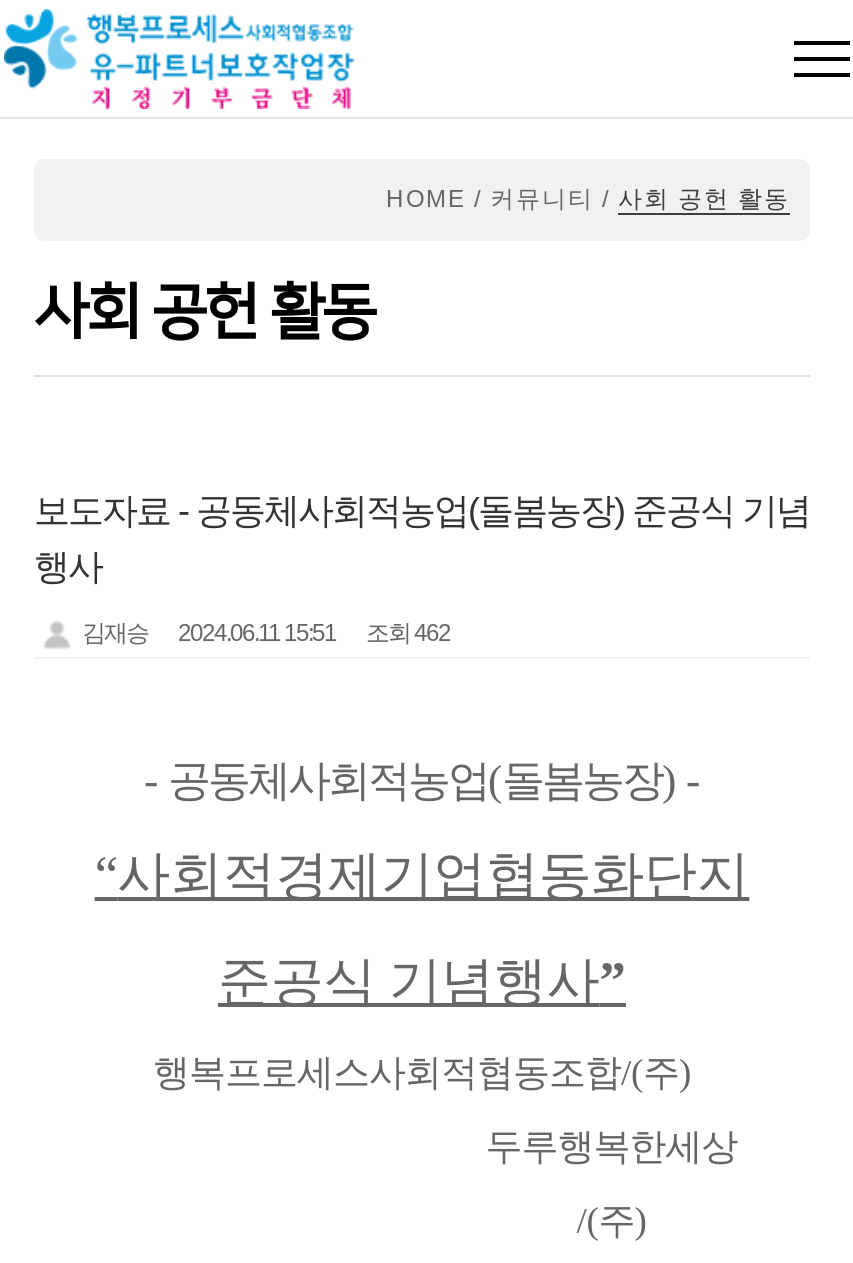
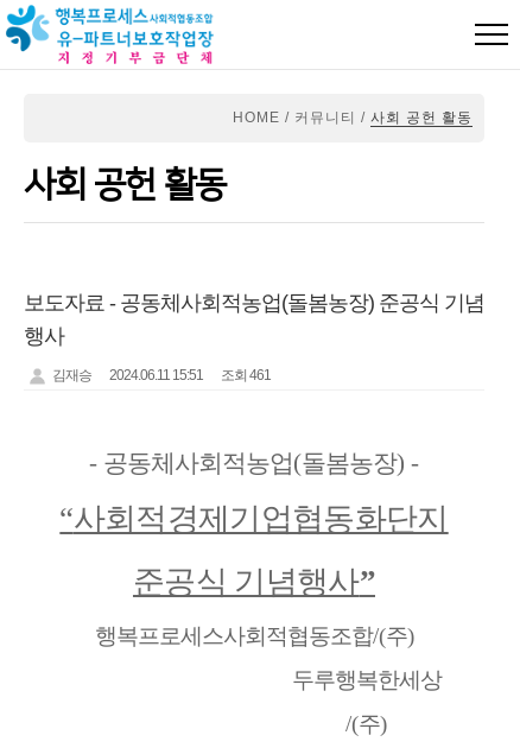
[78,619,450,647] 김재승 2024.06.11 15:51 조회 462 -> [50,367,271,383] 김재승 2024.06.11 15:51 조회 461

